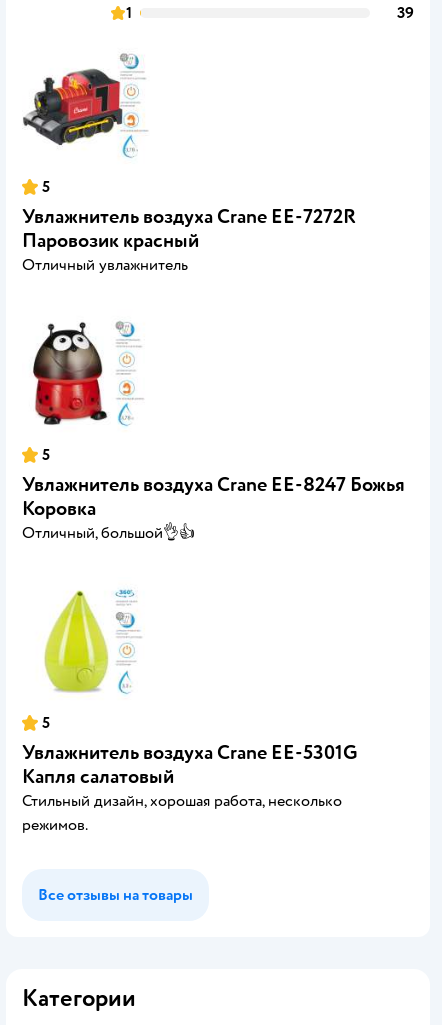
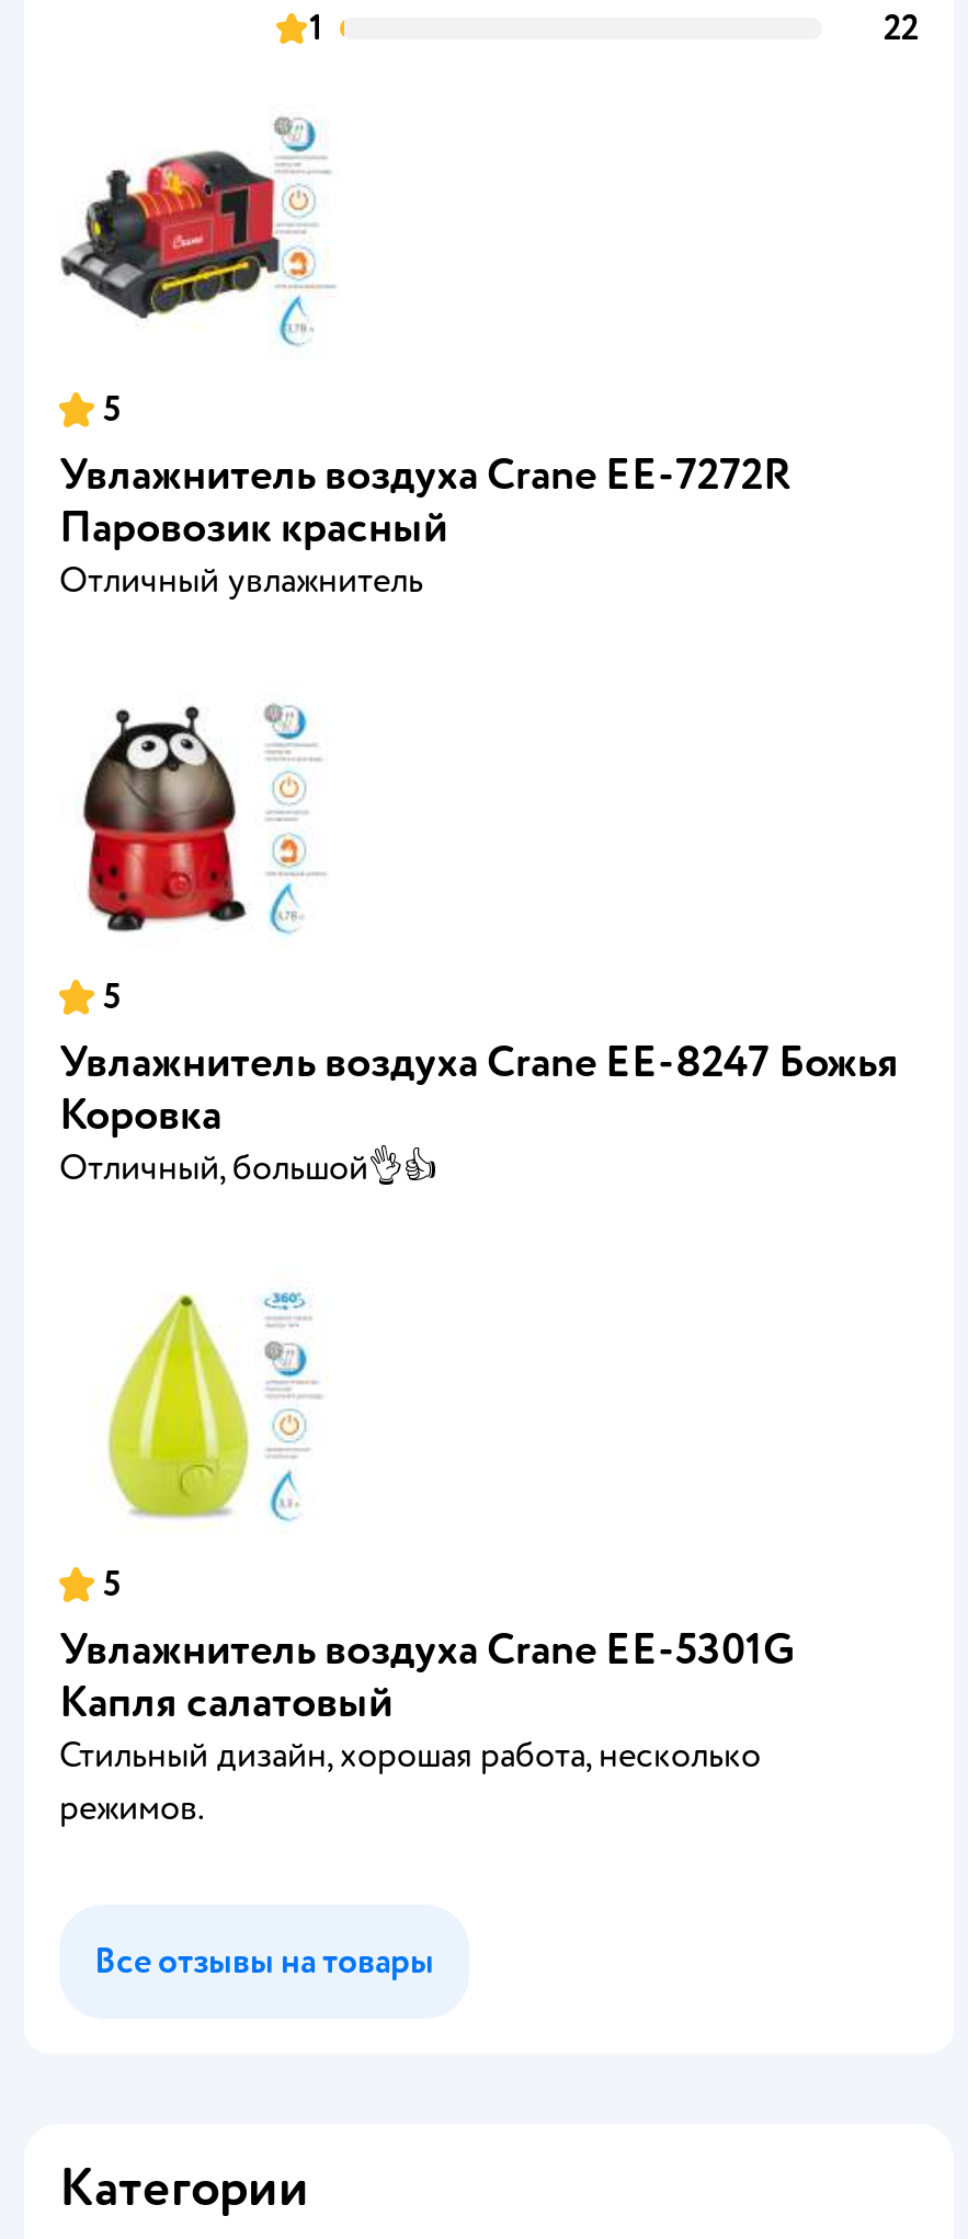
[397,2,414,22] 39 -> [884,5,919,49] 22

